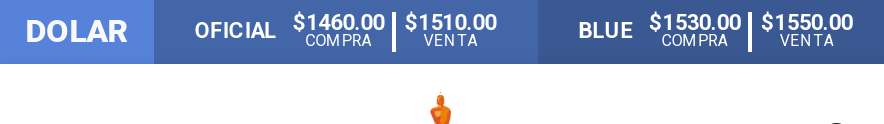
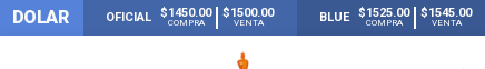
[292,9,384,35] $1460.00 -> [160,5,212,19] $1450.00
[404,9,496,35] $1510.00 -> [223,5,274,19] $1500.00
[649,9,741,35] $1530.00 -> [359,5,410,19] $1525.00
[761,9,853,35] $1550.00 -> [421,5,472,19] $1545.00

